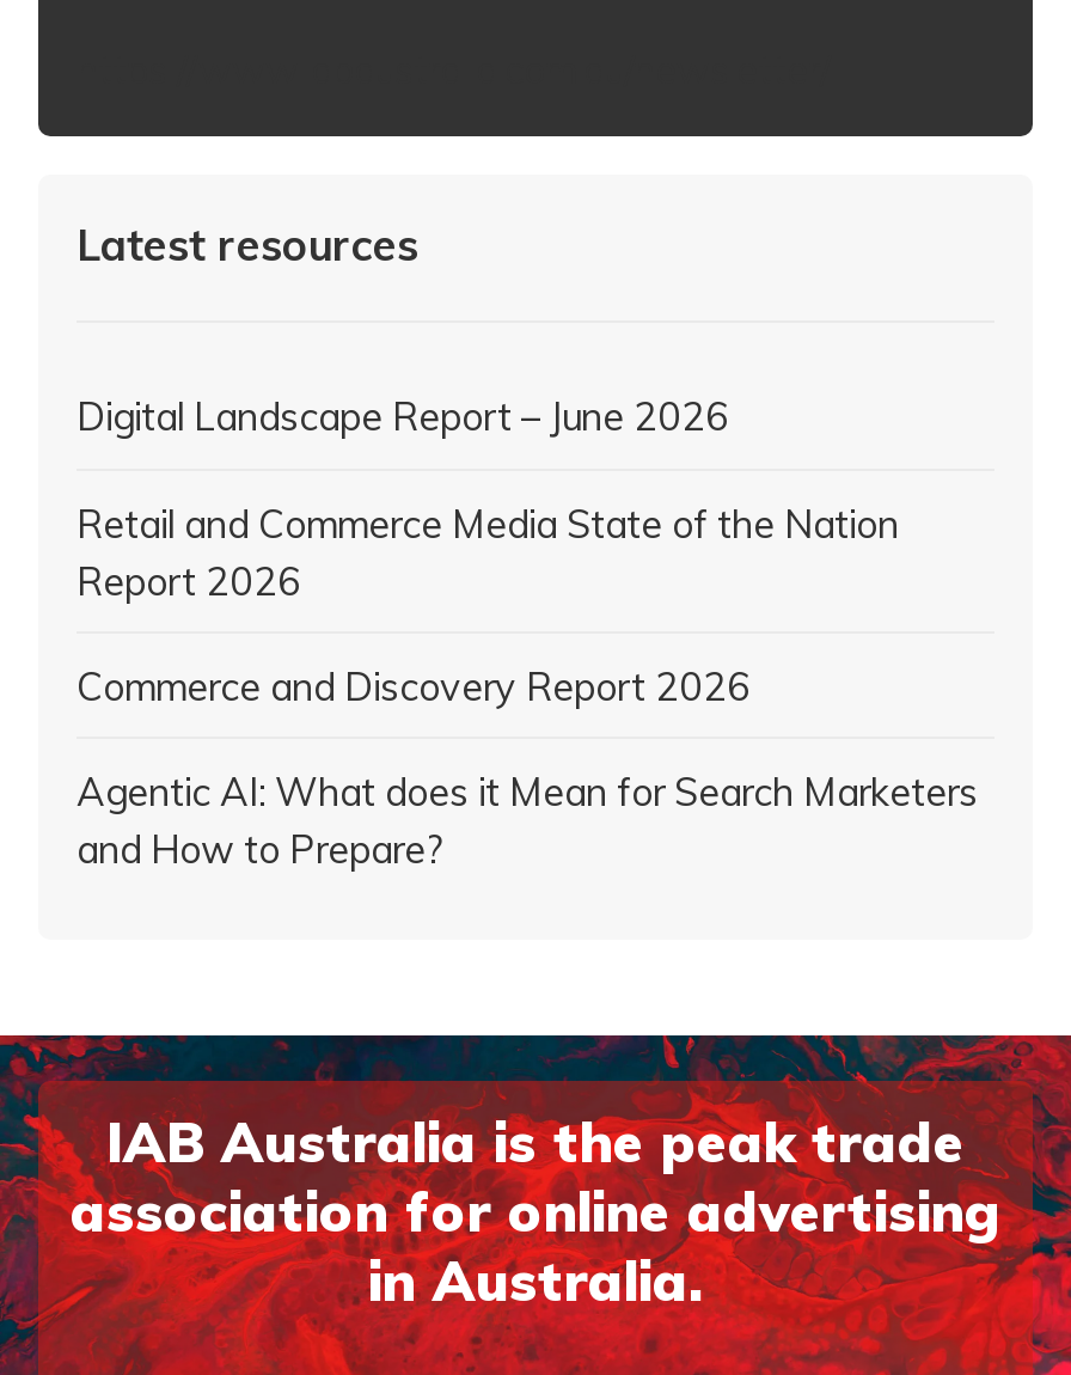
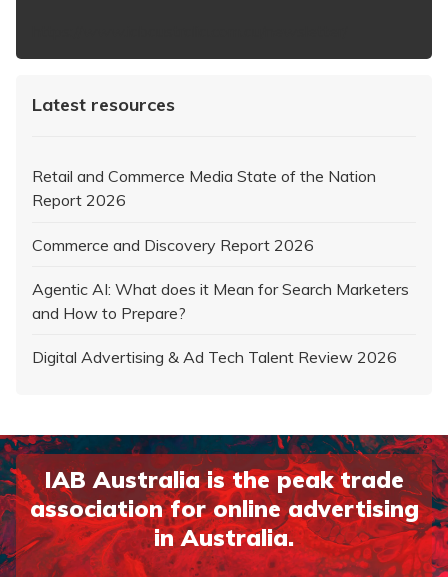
[76,393,729,441] Digital Landscape Report – June 2026 -> none
moved [76,499,978,873] -> [32,166,409,323]: Retail and Commerce Media State of the Nation | Report 2026 | Commerce and Discovery Report 2026 | Agentic AI: What does it Mean for Search Marketers | and How to Prepare?
none -> [32,347,397,367] Digital Advertising & Ad Tech Talent Review 2026

